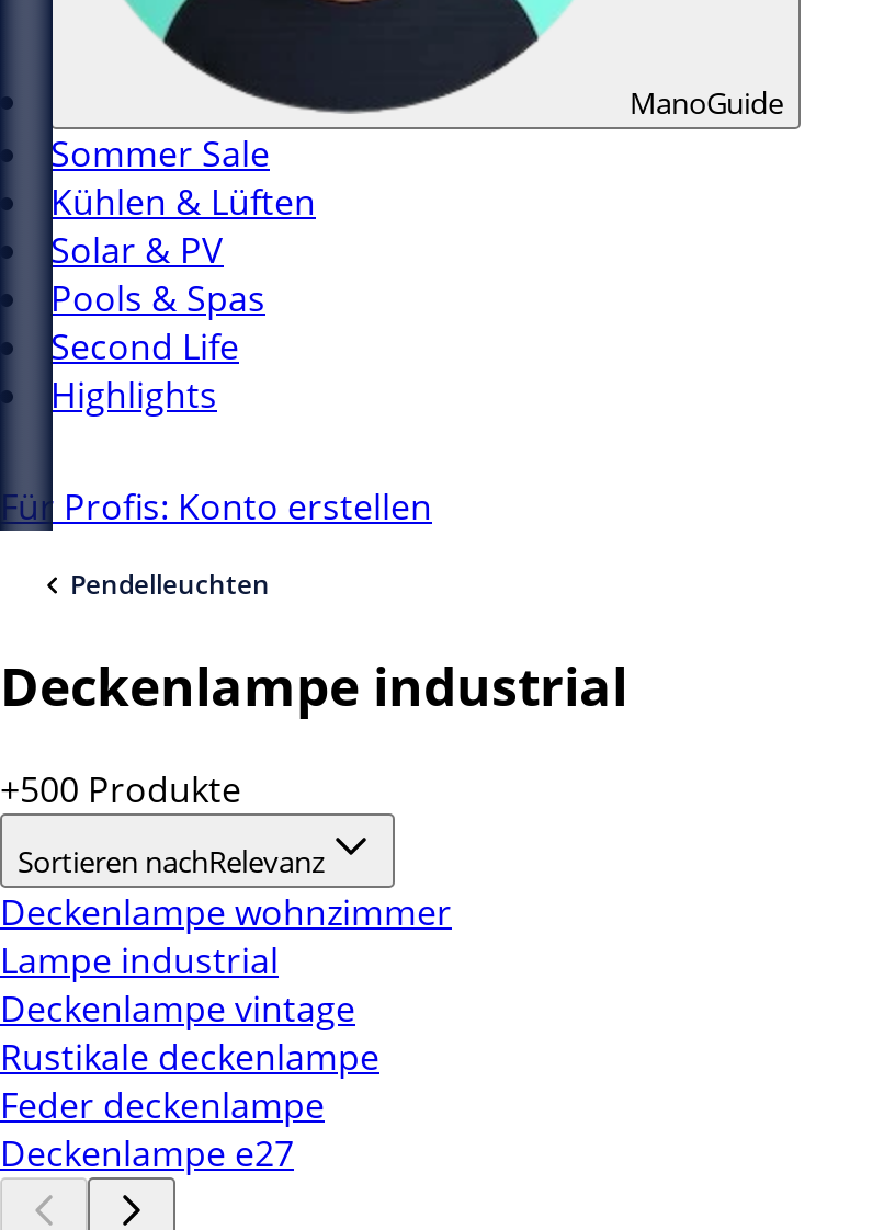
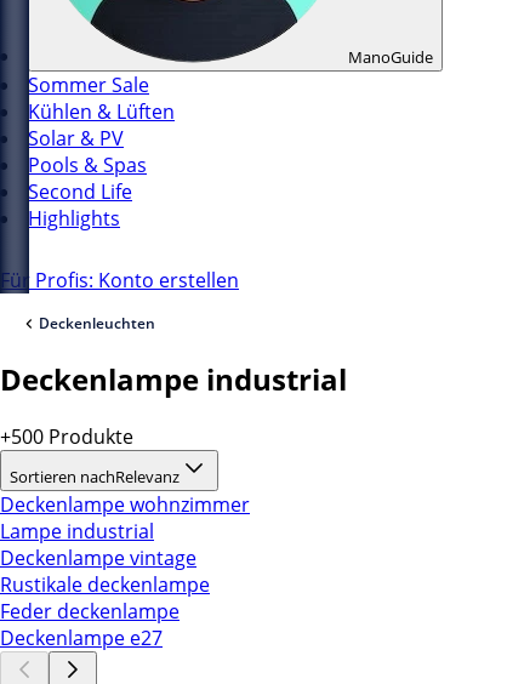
[70,566,270,603] Pendelleuchten -> [39,313,155,334] Deckenleuchten

